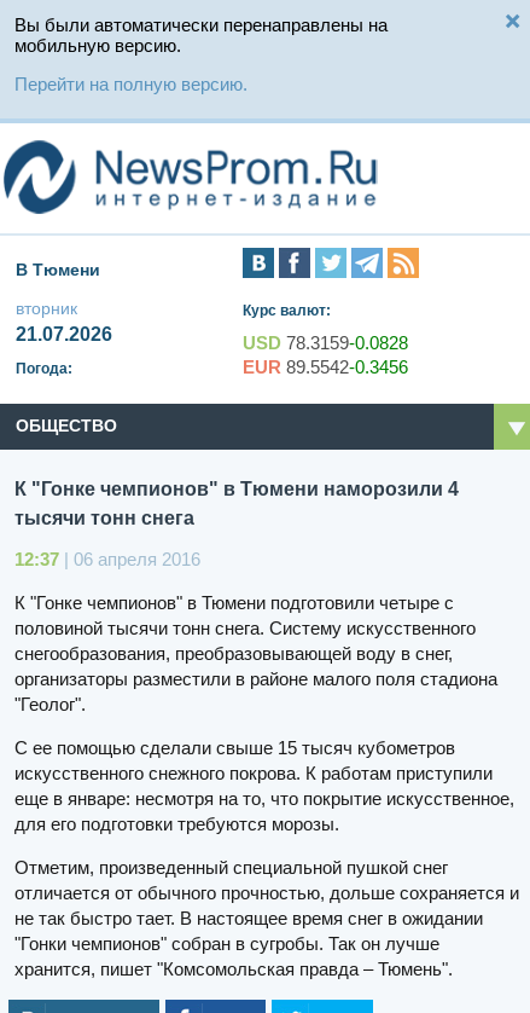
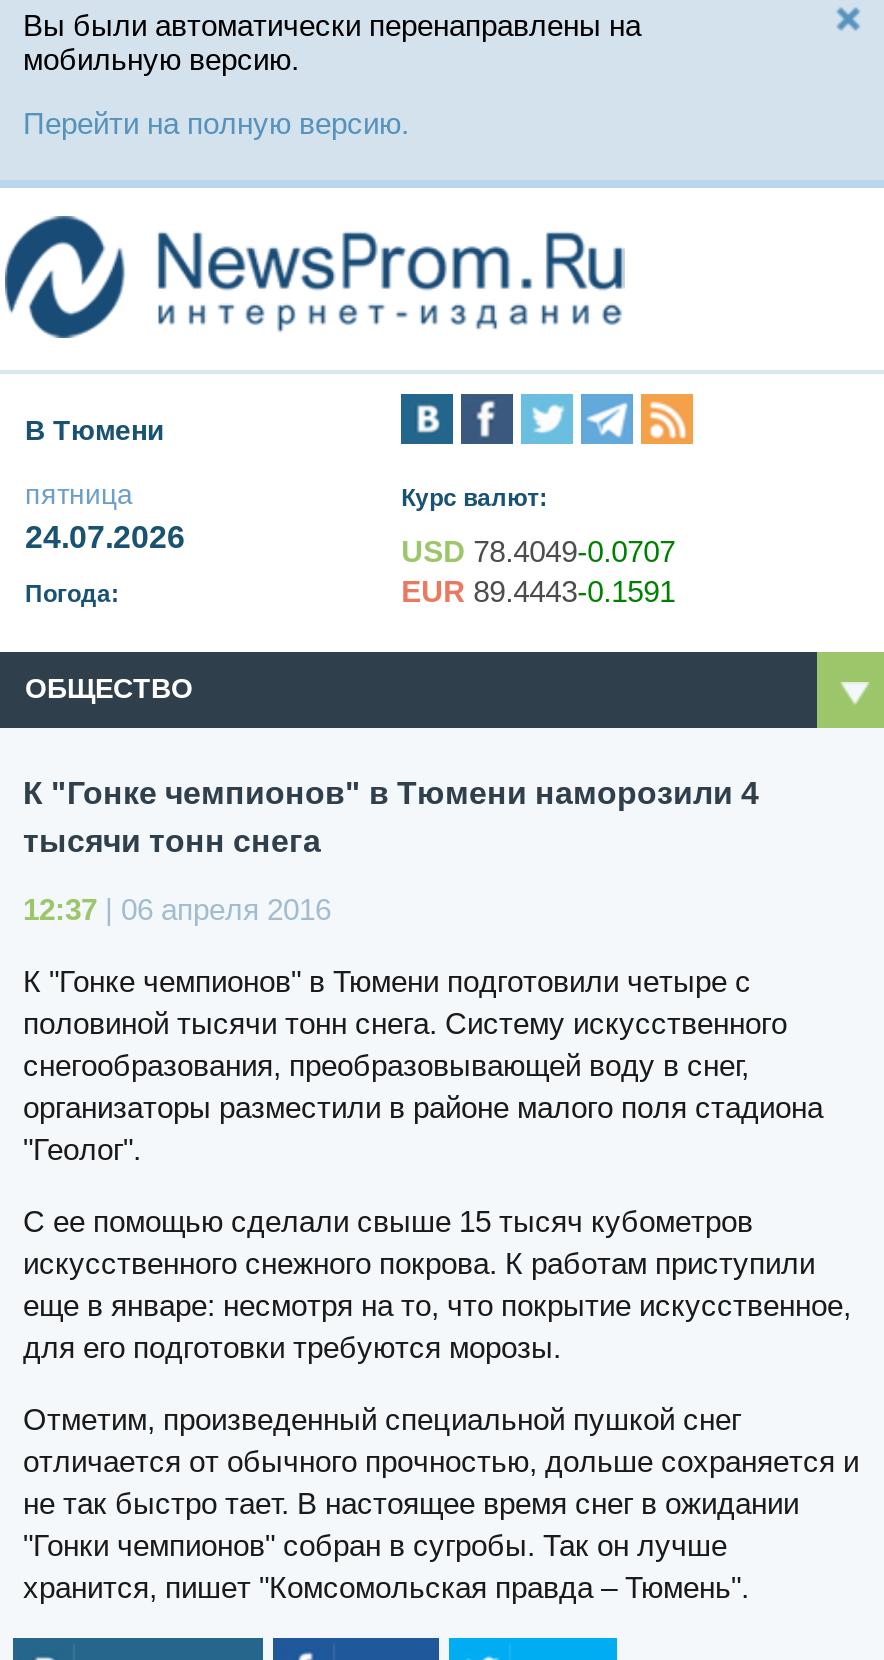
[16,299,112,345] вторник | 21.07.2026 -> [25,479,185,555] пятница | 24.07.2026
[243,333,408,353] USD 78.3159-0.0828 -> [401,535,675,569] USD 78.4049-0.0707
[243,357,408,378] EUR 89.5542-0.3456 -> [401,575,675,609] EUR 89.4443-0.1591

